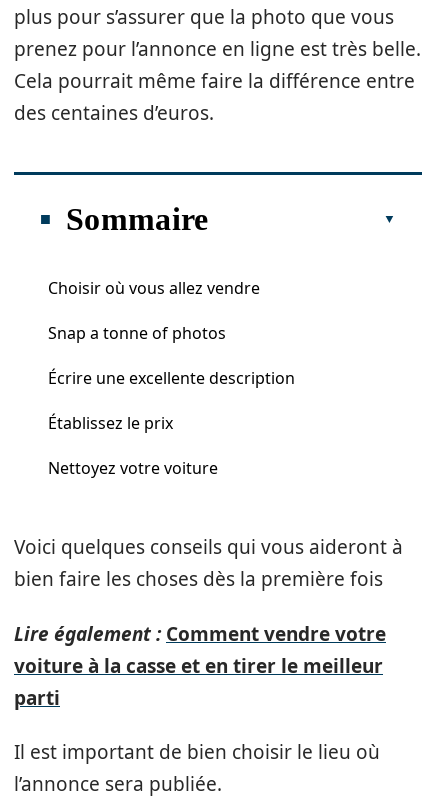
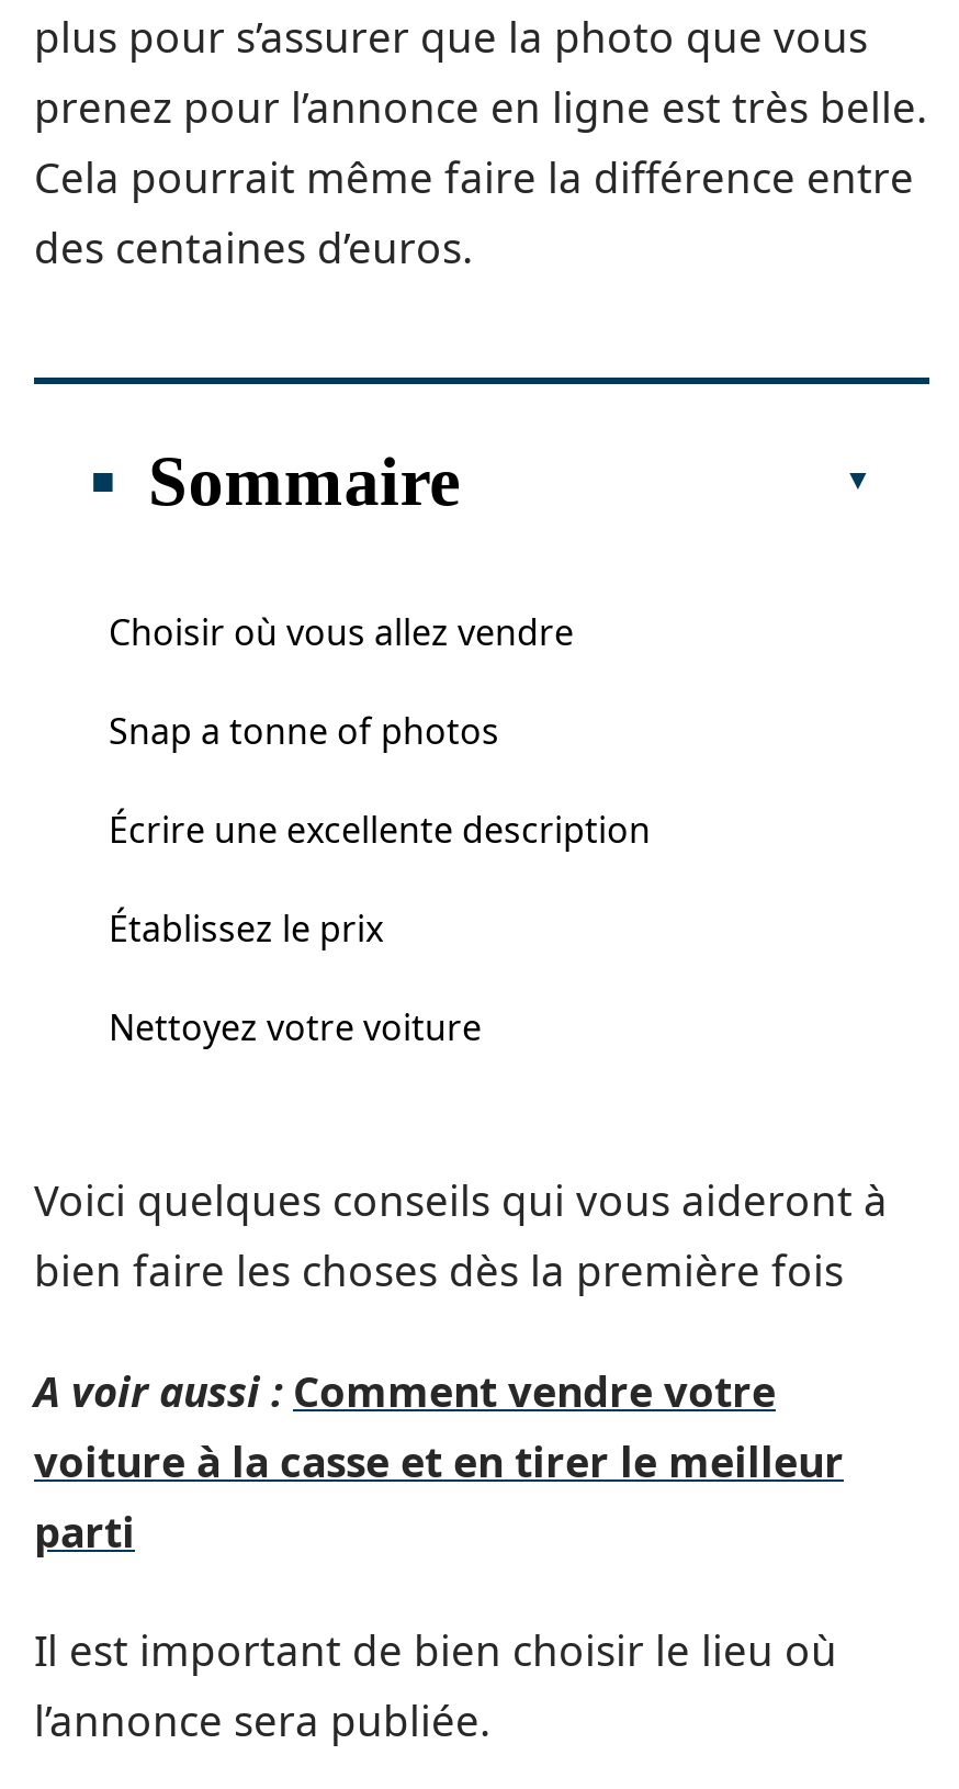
[14,620,386,646] Lire également : Comment vendre votre -> [34,1362,776,1419] A voir aussi : Comment vendre votre

